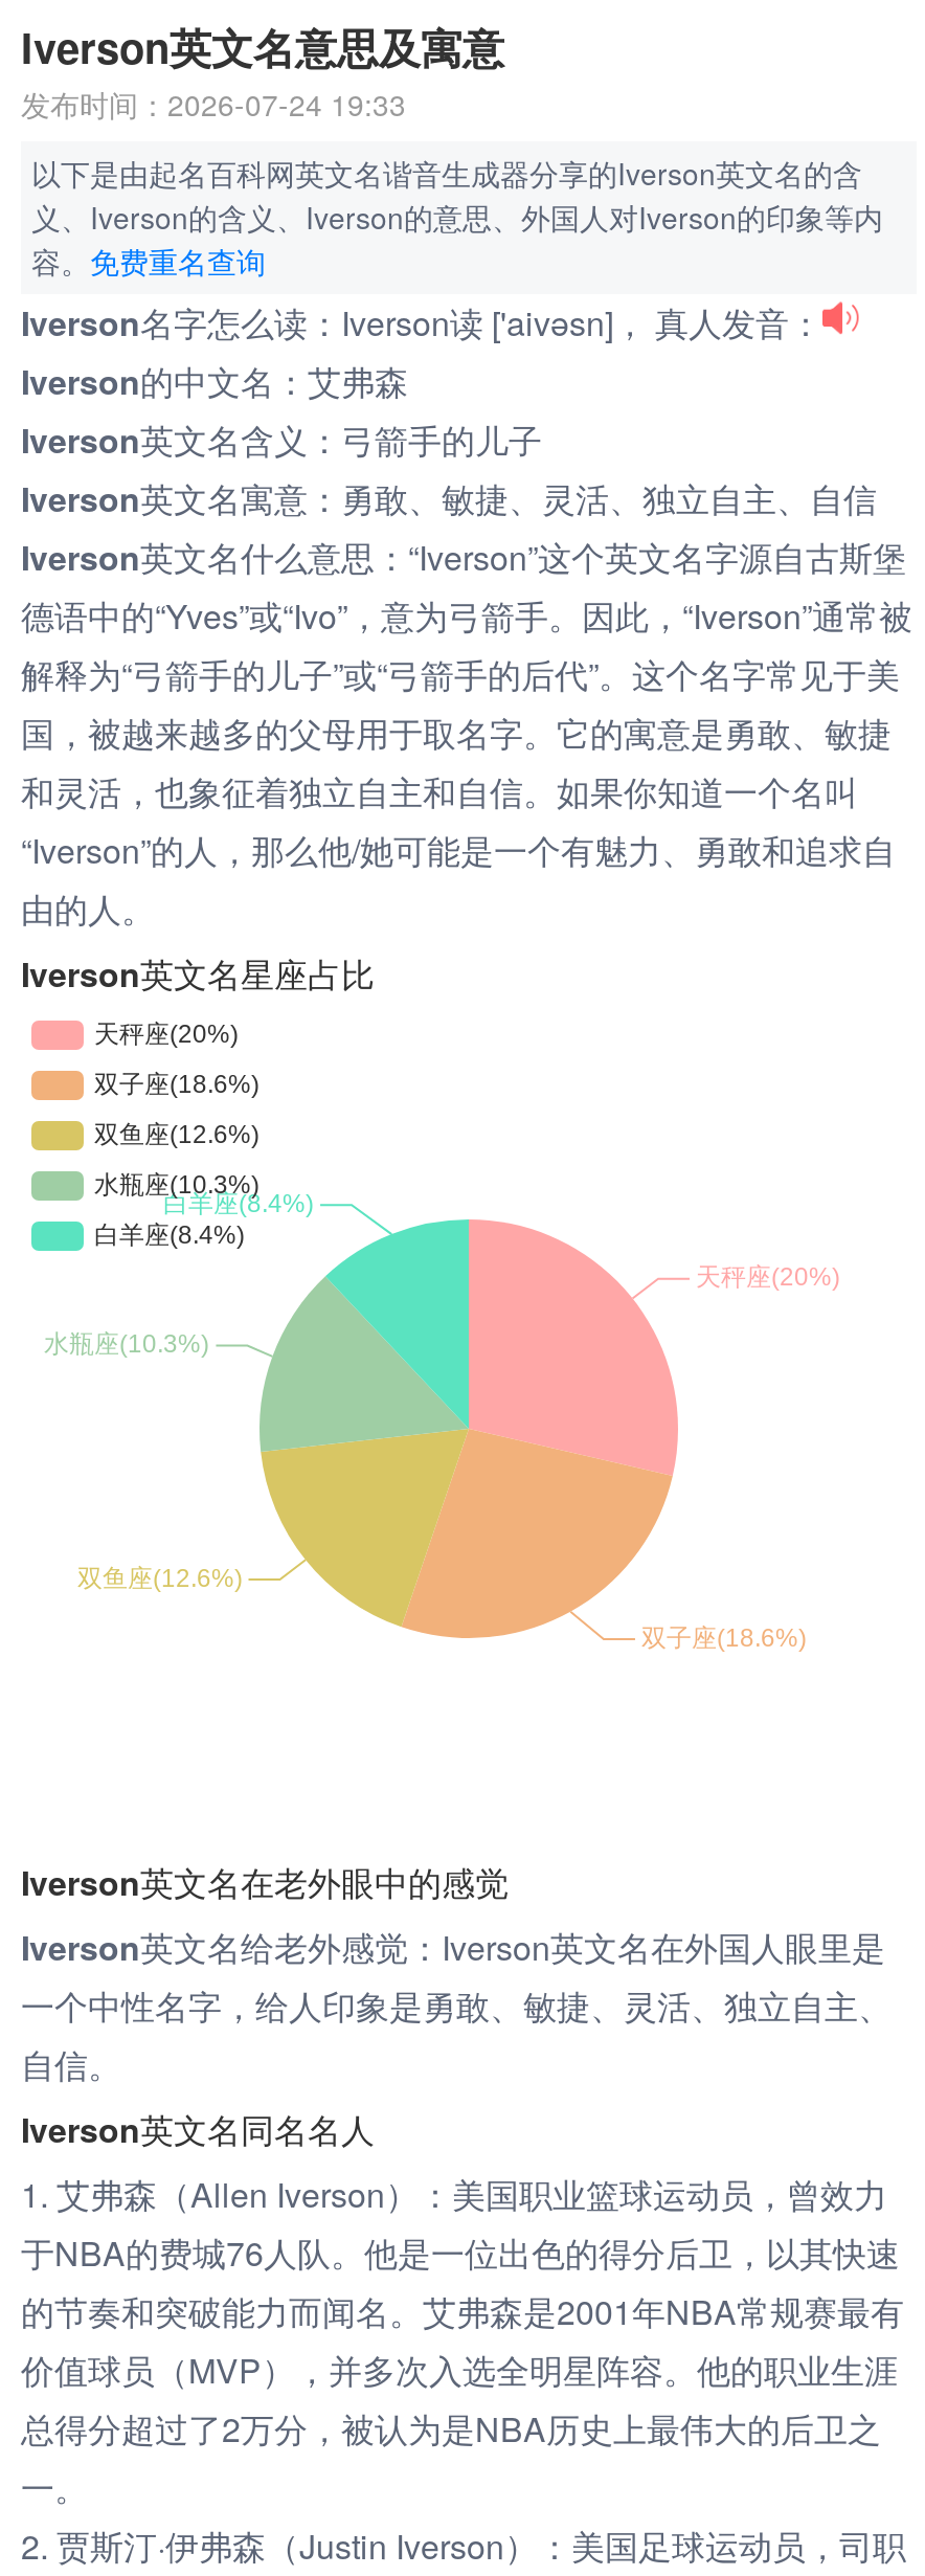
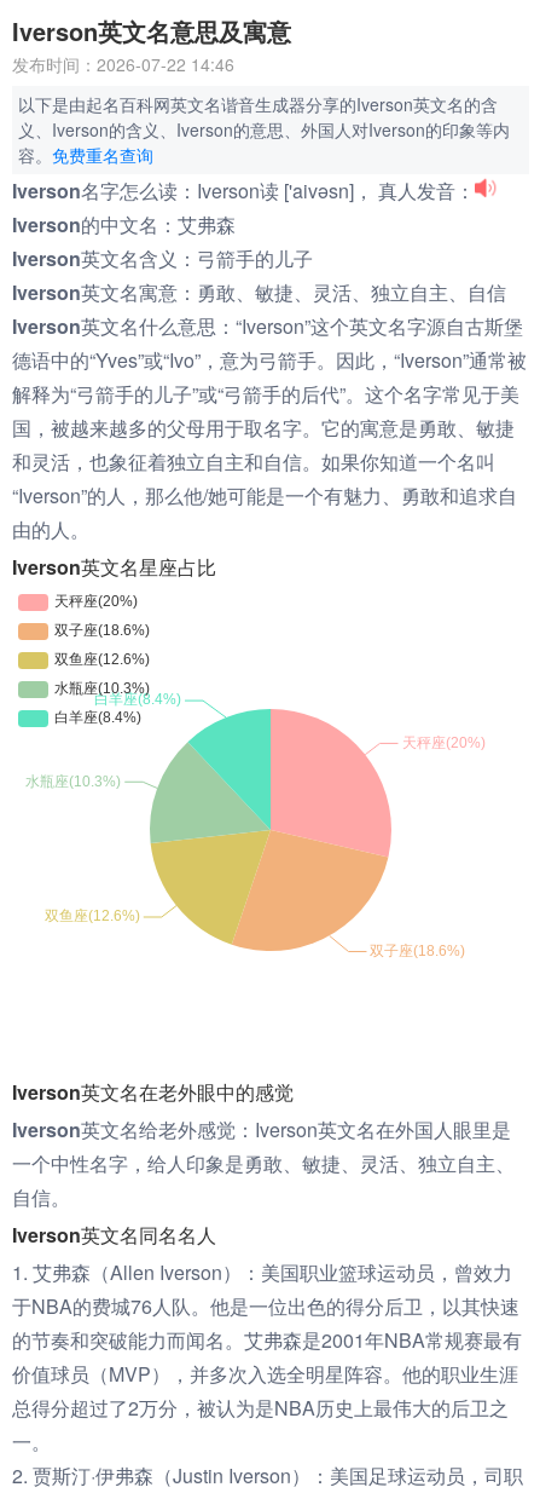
[21,83,406,125] 发布时间：2026-07-24 19:33 -> [12,52,234,76] 发布时间：2026-07-22 14:46

